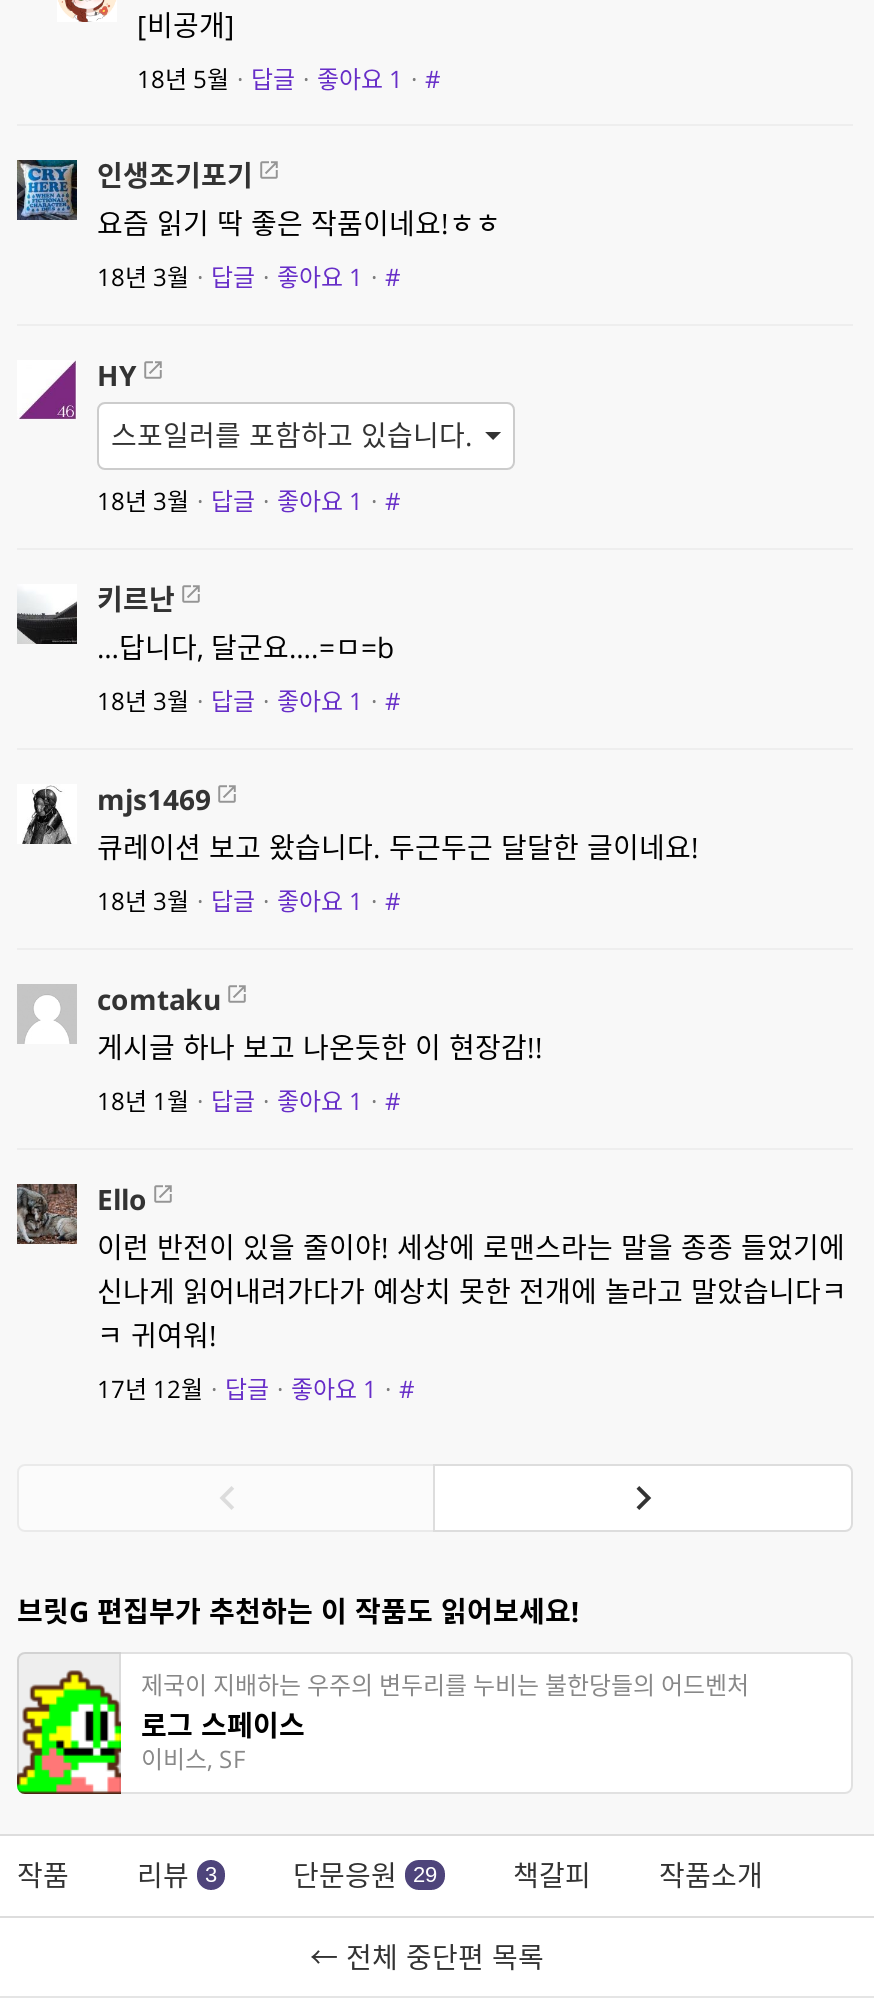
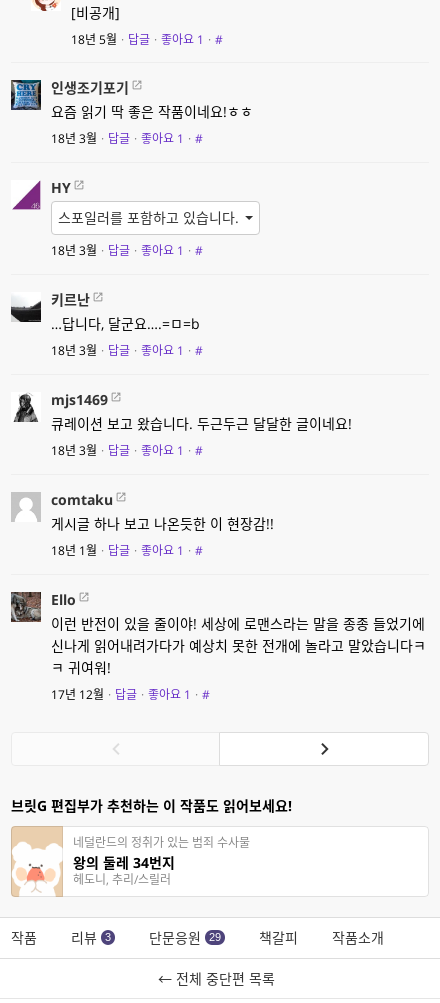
[15,1654,749,1796] [image] | 제국이 지배하는 우주의 변두리를 누비는 불한당들의 어드벤처 | 로그 스페이스 | 이비스, SF -> [11,826,250,897] [image] | 네덜란드의 정취가 있는 범죄 수사물 | 왕의 둘레 34번지 | 헤도니, 추리/스릴러

